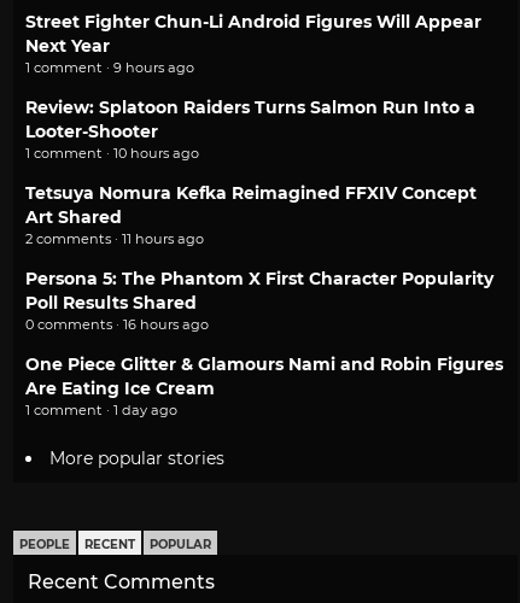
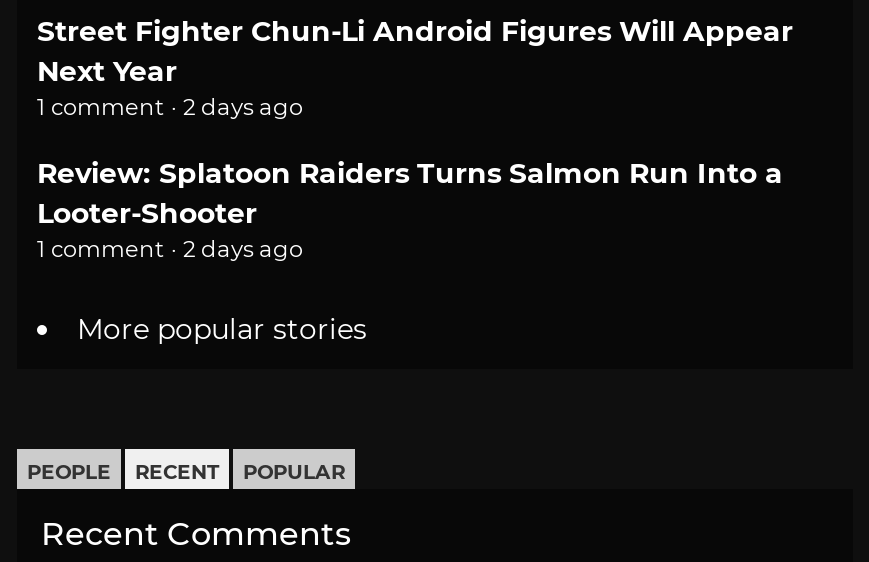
[25,58,194,75] 1 comment · 9 hours ago -> [37,92,303,120] 1 comment · 2 days ago
[25,144,503,418] 1 comment · 10 hours ago | Tetsuya Nomura Kefka Reimagined FFXIV Concept | Art Shared | 2 comments · 11 hours ago | Persona 5: The Phantom X First Character Popularity | Poll Results Shared | 0 comments · 16 hours ago | One Piece Glitter & Glamours Nami and Robin Figures | Are Eating Ice Cream | 1 comment · 1 day ago -> [37,234,303,262] 1 comment · 2 days ago

